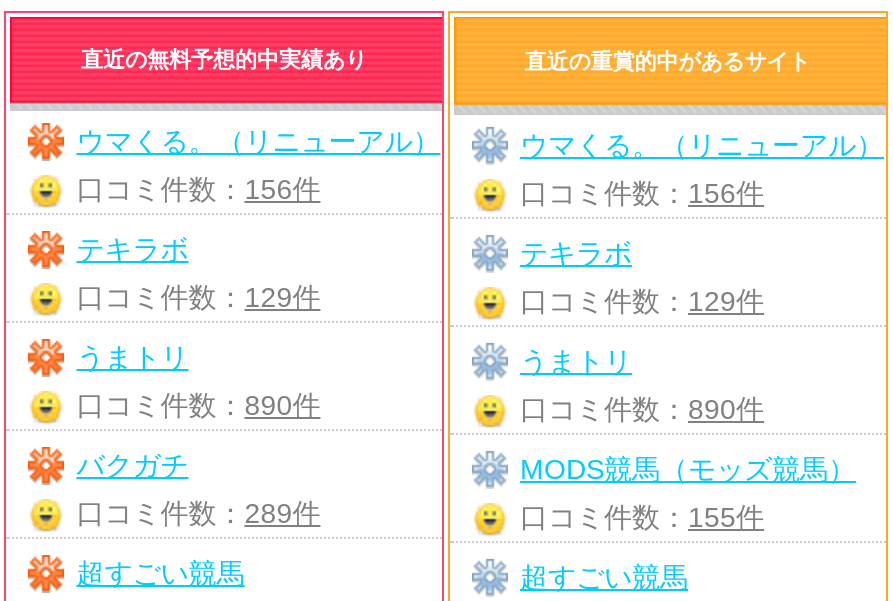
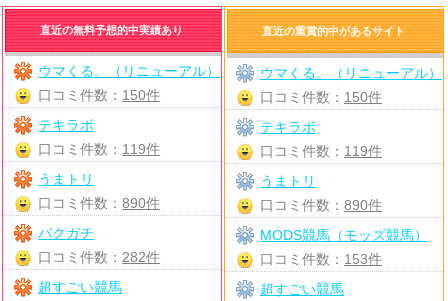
[76,173,320,205] 口コミ件数：156件 -> [38,87,160,103] 口コミ件数：150件
[520,177,764,209] 口コミ件数：156件 -> [260,89,382,105] 口コミ件数：150件
[76,281,320,313] 口コミ件数：129件 -> [38,141,160,157] 口コミ件数：119件
[520,285,764,317] 口コミ件数：129件 -> [260,143,382,159] 口コミ件数：119件
[76,497,320,529] 口コミ件数：289件 -> [38,249,160,265] 口コミ件数：282件
[520,501,764,533] 口コミ件数：155件 -> [260,251,382,267] 口コミ件数：153件

